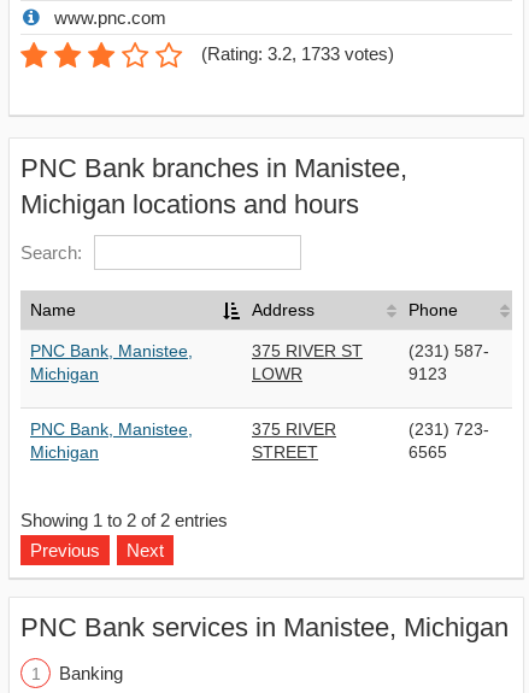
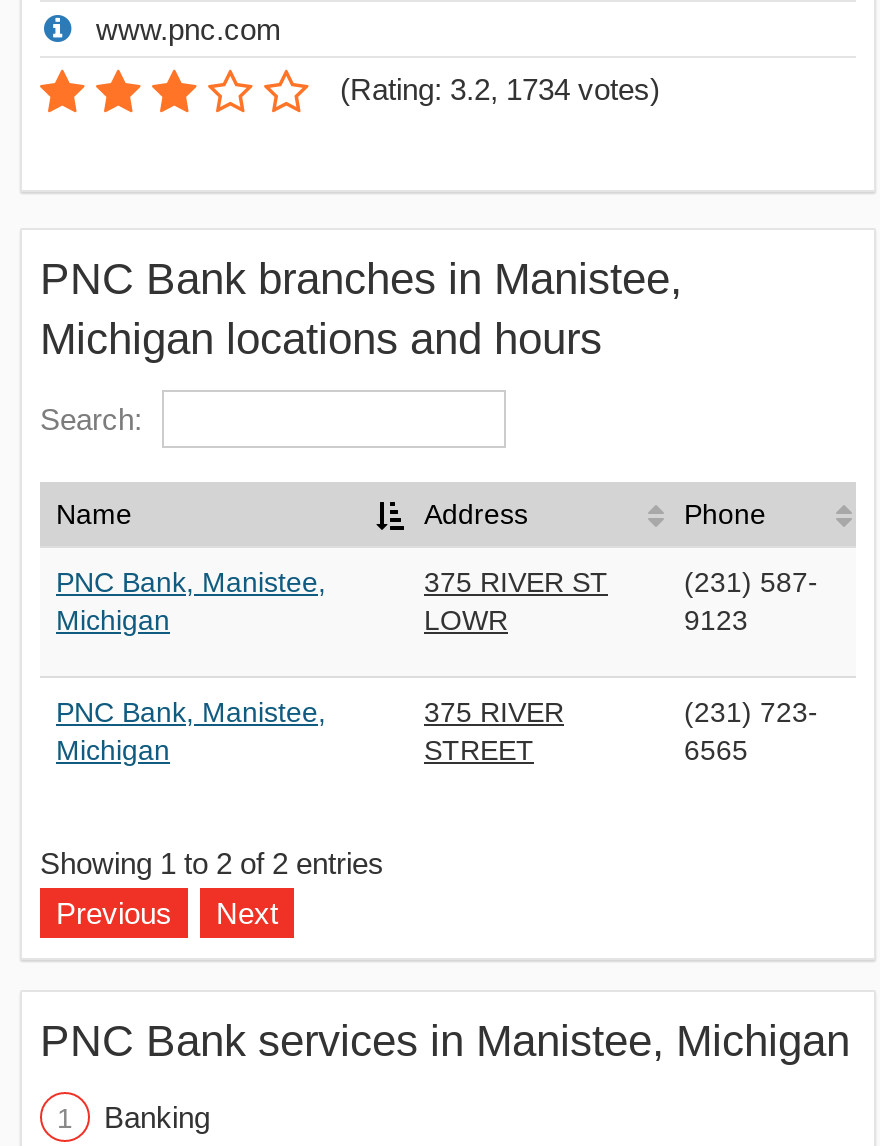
[201,43,394,64] (Rating: 3.2, 1733 votes) -> [340,72,660,106] (Rating: 3.2, 1734 votes)

